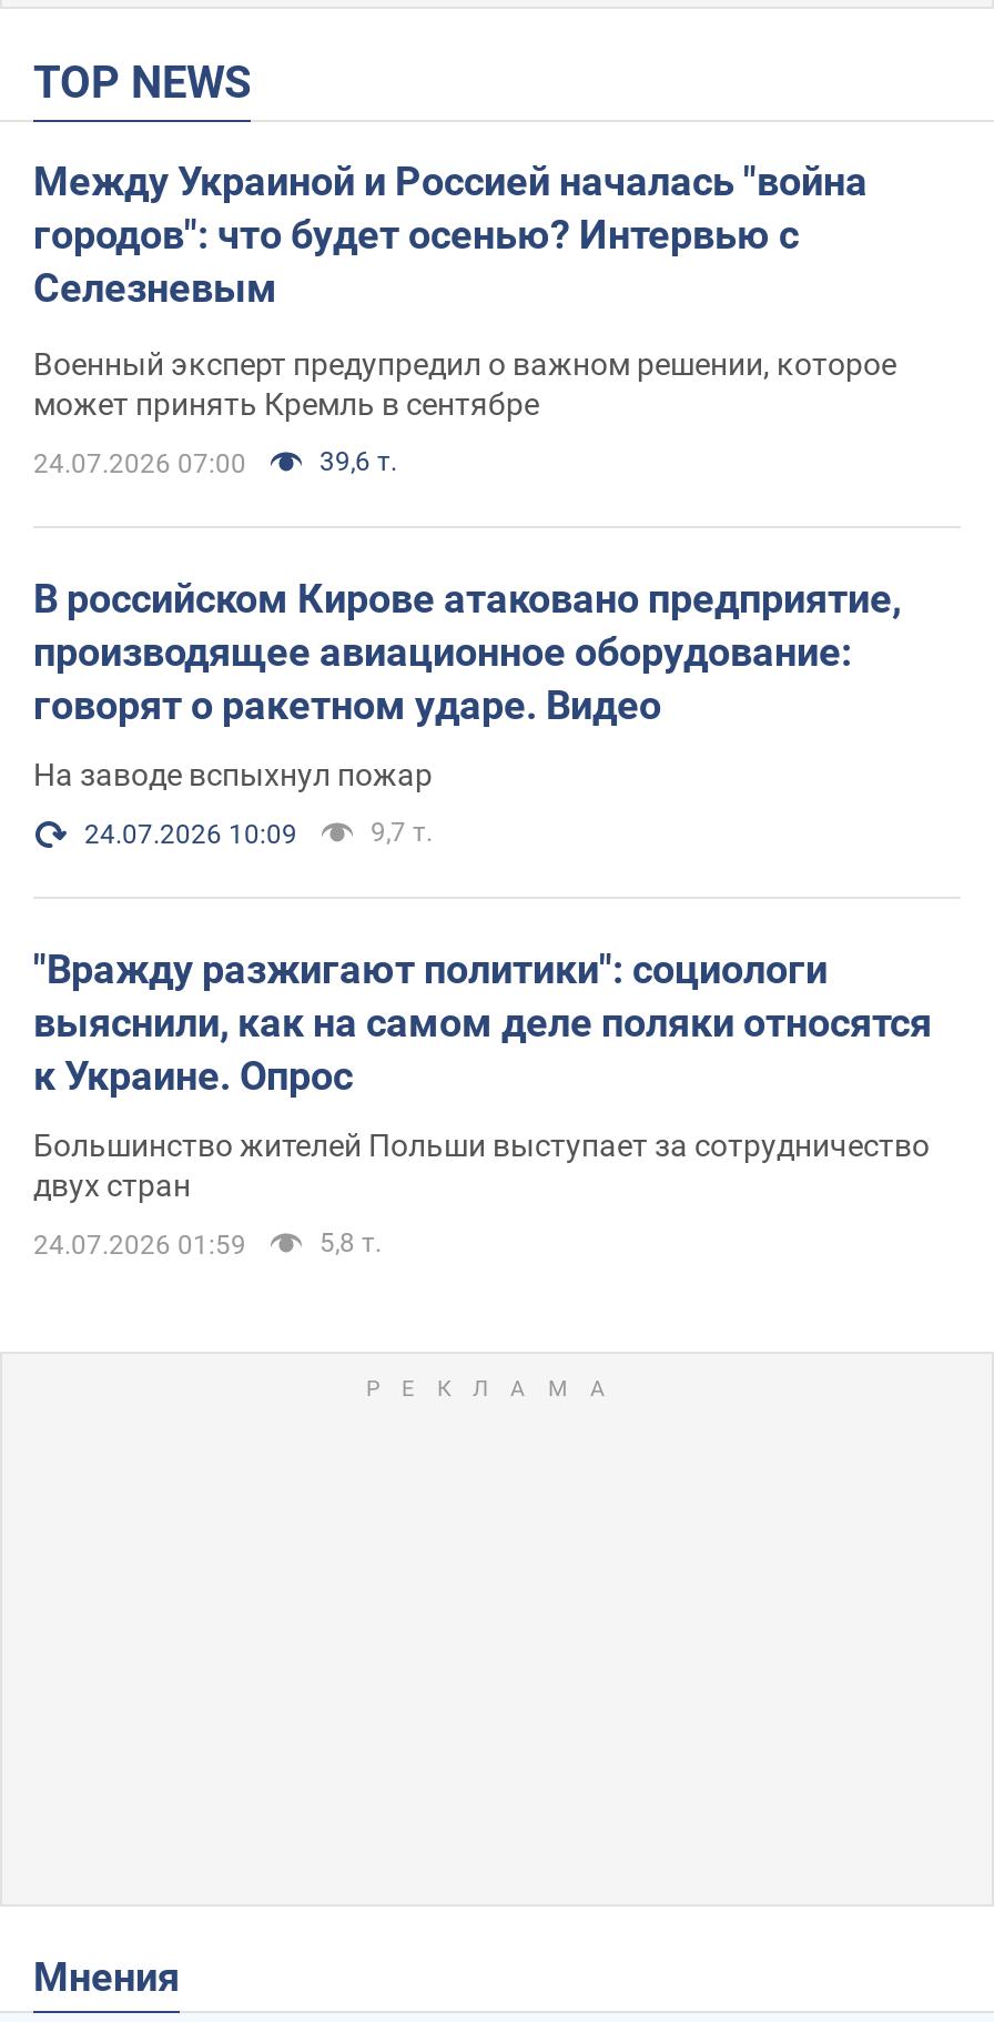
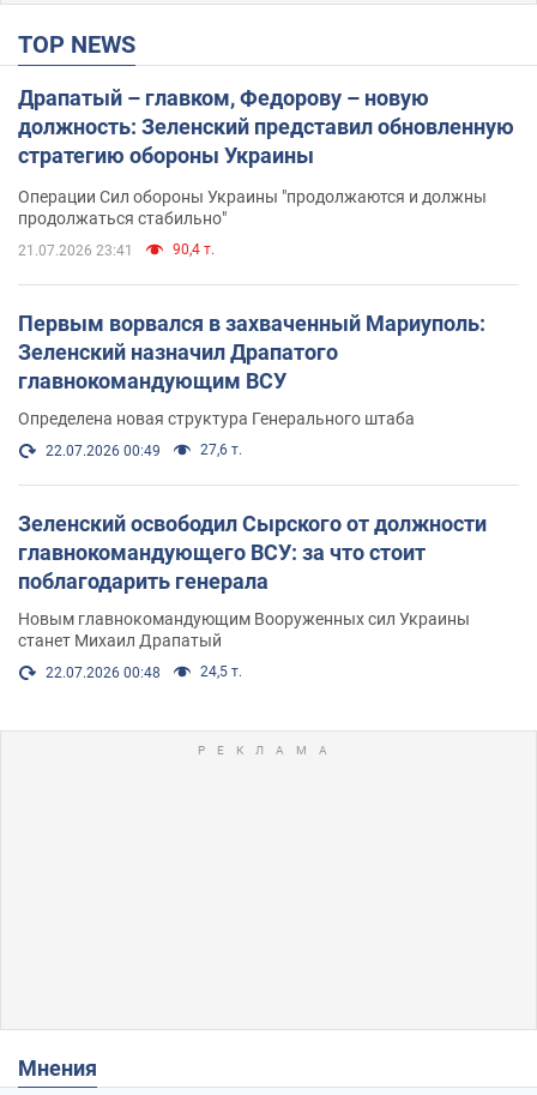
[33,157,868,310] Между Украиной и Россией началась "война | городов": что будет осенью? Интервью с | Селезневым -> [18,85,514,168] Драпатый – главком, Федорову – новую | должность: Зеленский представил обновленную | стратегию обороны Украины
[33,346,896,421] Военный эксперт предупредил о важном решении, которое | может принять Кремль в сентябре -> [18,187,487,228] Операции Сил обороны Украины "продолжаются и должны | продолжаться стабильно"
[33,445,397,479] 24.07.2026 07:00 | 39,6 т. -> [18,241,215,259] 21.07.2026 23:41 | 90,4 т.
[33,574,901,727] В российском Кирове атаковано предприятие, | производящее авиационное оборудование: | говорят о ракетном ударе. Видео -> [18,310,485,393] Первым ворвался в захваченный Мариуполь: | Зеленский назначил Драпатого | главнокомандующим ВСУ
[33,756,433,792] На заводе вспыхнул пожар -> [18,409,415,428] Определена новая структура Генерального штаба
[84,816,433,849] 24.07.2026 10:09 | 9,7 т. -> [46,441,242,459] 22.07.2026 00:49 | 27,6 т.
[33,945,932,1098] "Вражду разжигают политики": социологи | выяснили, как на самом деле поляки относятся | к Украине. Опрос -> [18,511,487,593] Зеленский освободил Сырского от должности | главнокомандующего ВСУ: за что стоит | поблагодарить генерала
[33,1127,930,1202] Большинство жителей Польши выступает за сотрудничество | двух стран -> [18,609,470,650] Новым главнокомандующим Вооруженных сил Украины | станет Михаил Драпатый
[33,1227,382,1260] 24.07.2026 01:59 | 5,8 т. -> [46,663,242,681] 22.07.2026 00:48 | 24,5 т.

